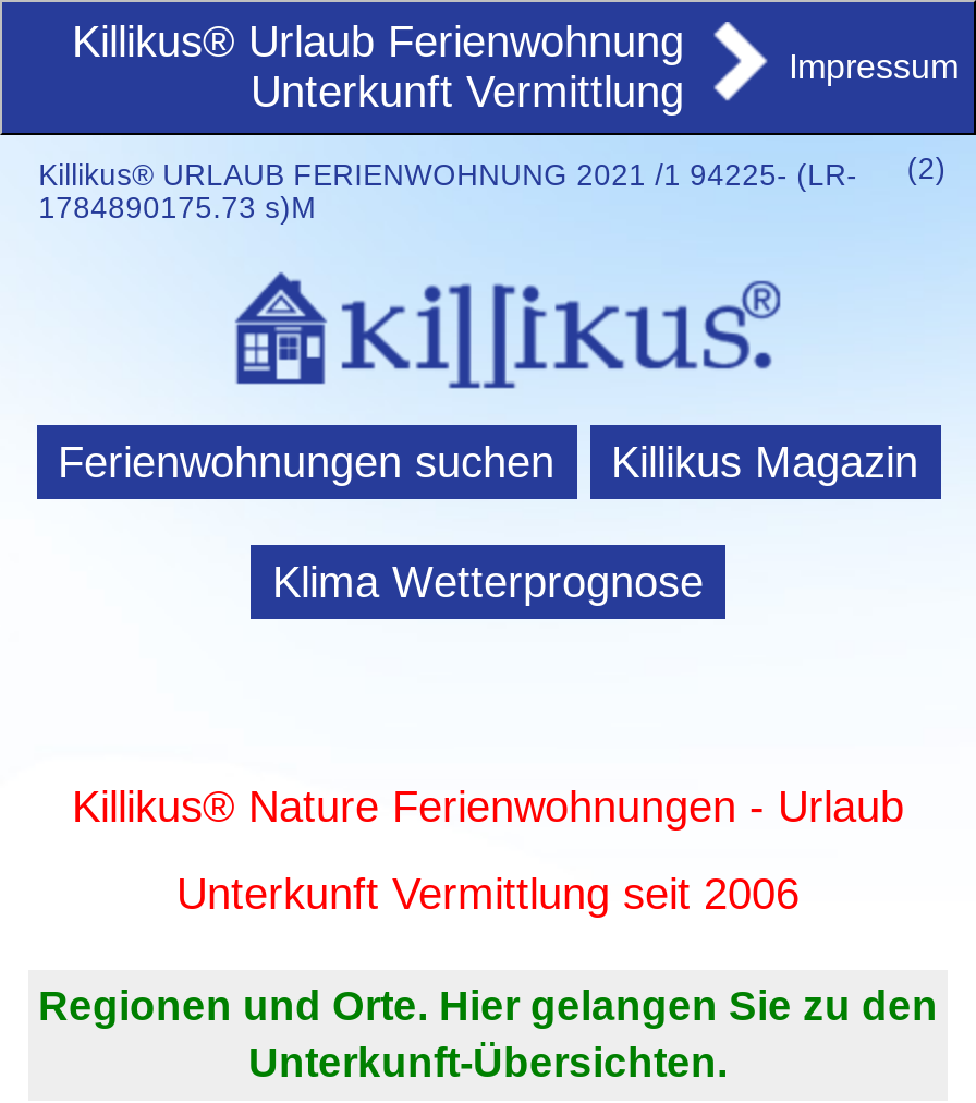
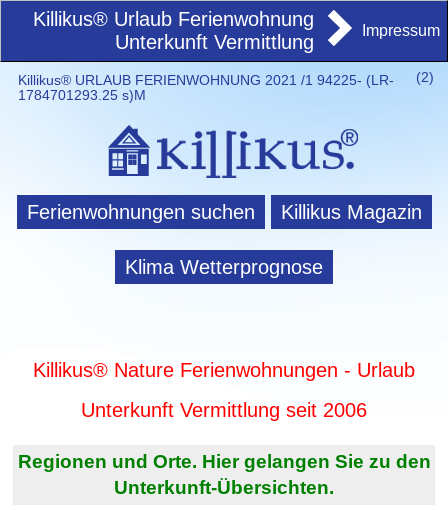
[39,191,317,224] 1784890175.73 s)M -> [18,88,146,103] 1784701293.25 s)M

